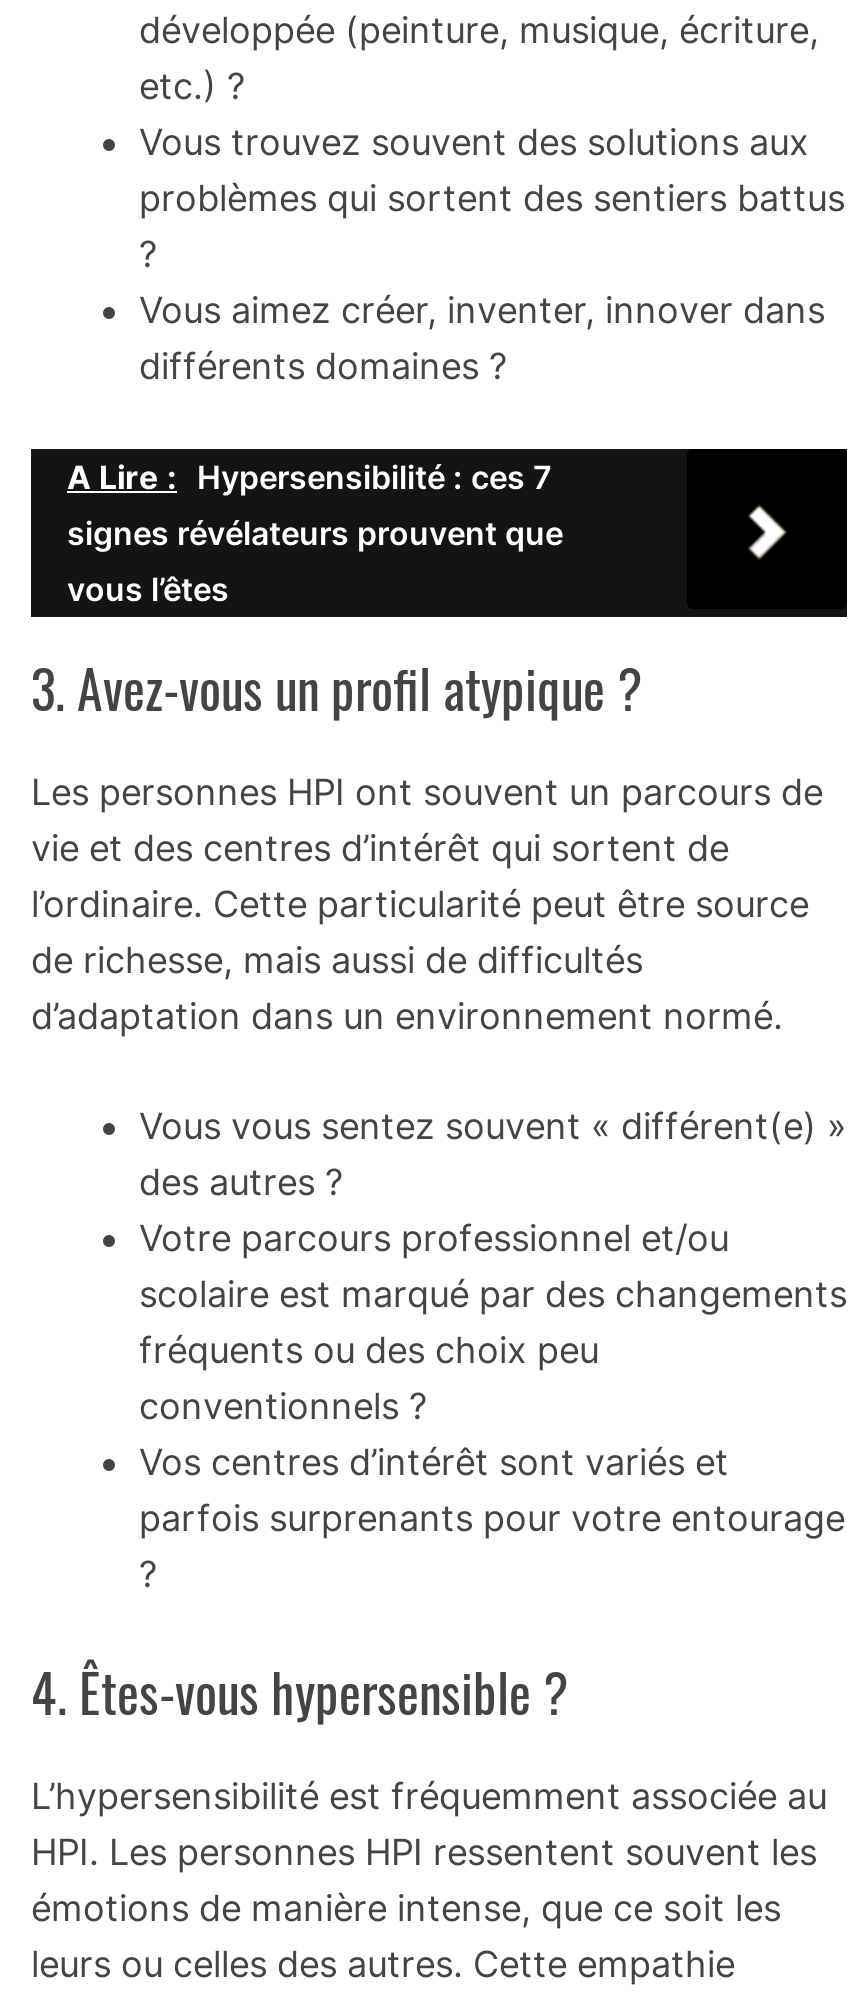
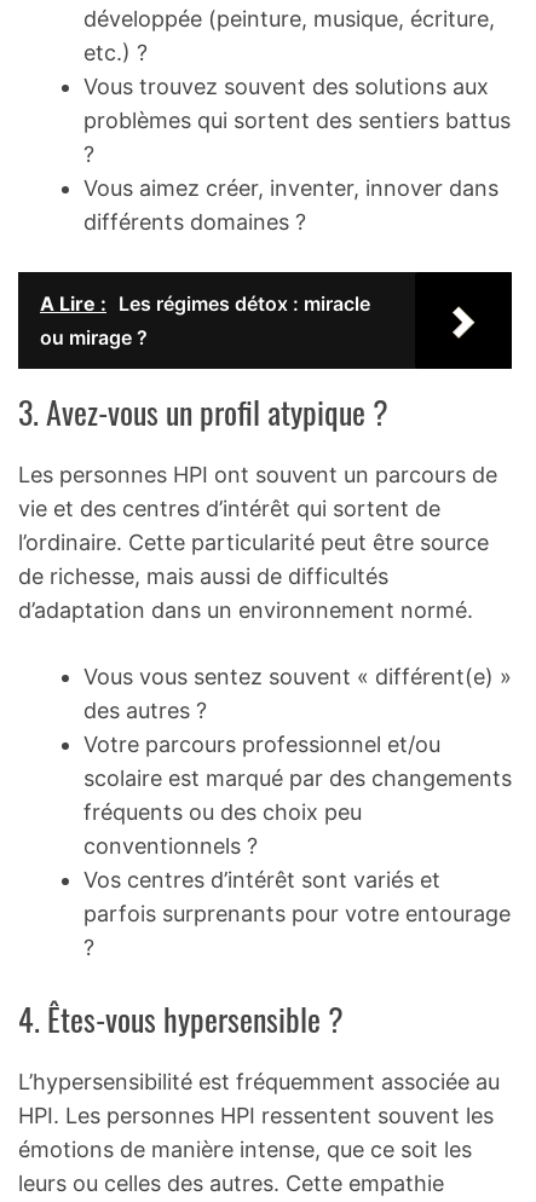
[67,458,563,610] A Lire : Hypersensibilité : ces 7 | signes révélateurs prouvent que | vous l’êtes -> [40,292,370,350] A Lire : Les régimes détox : miracle | ou mirage ?

